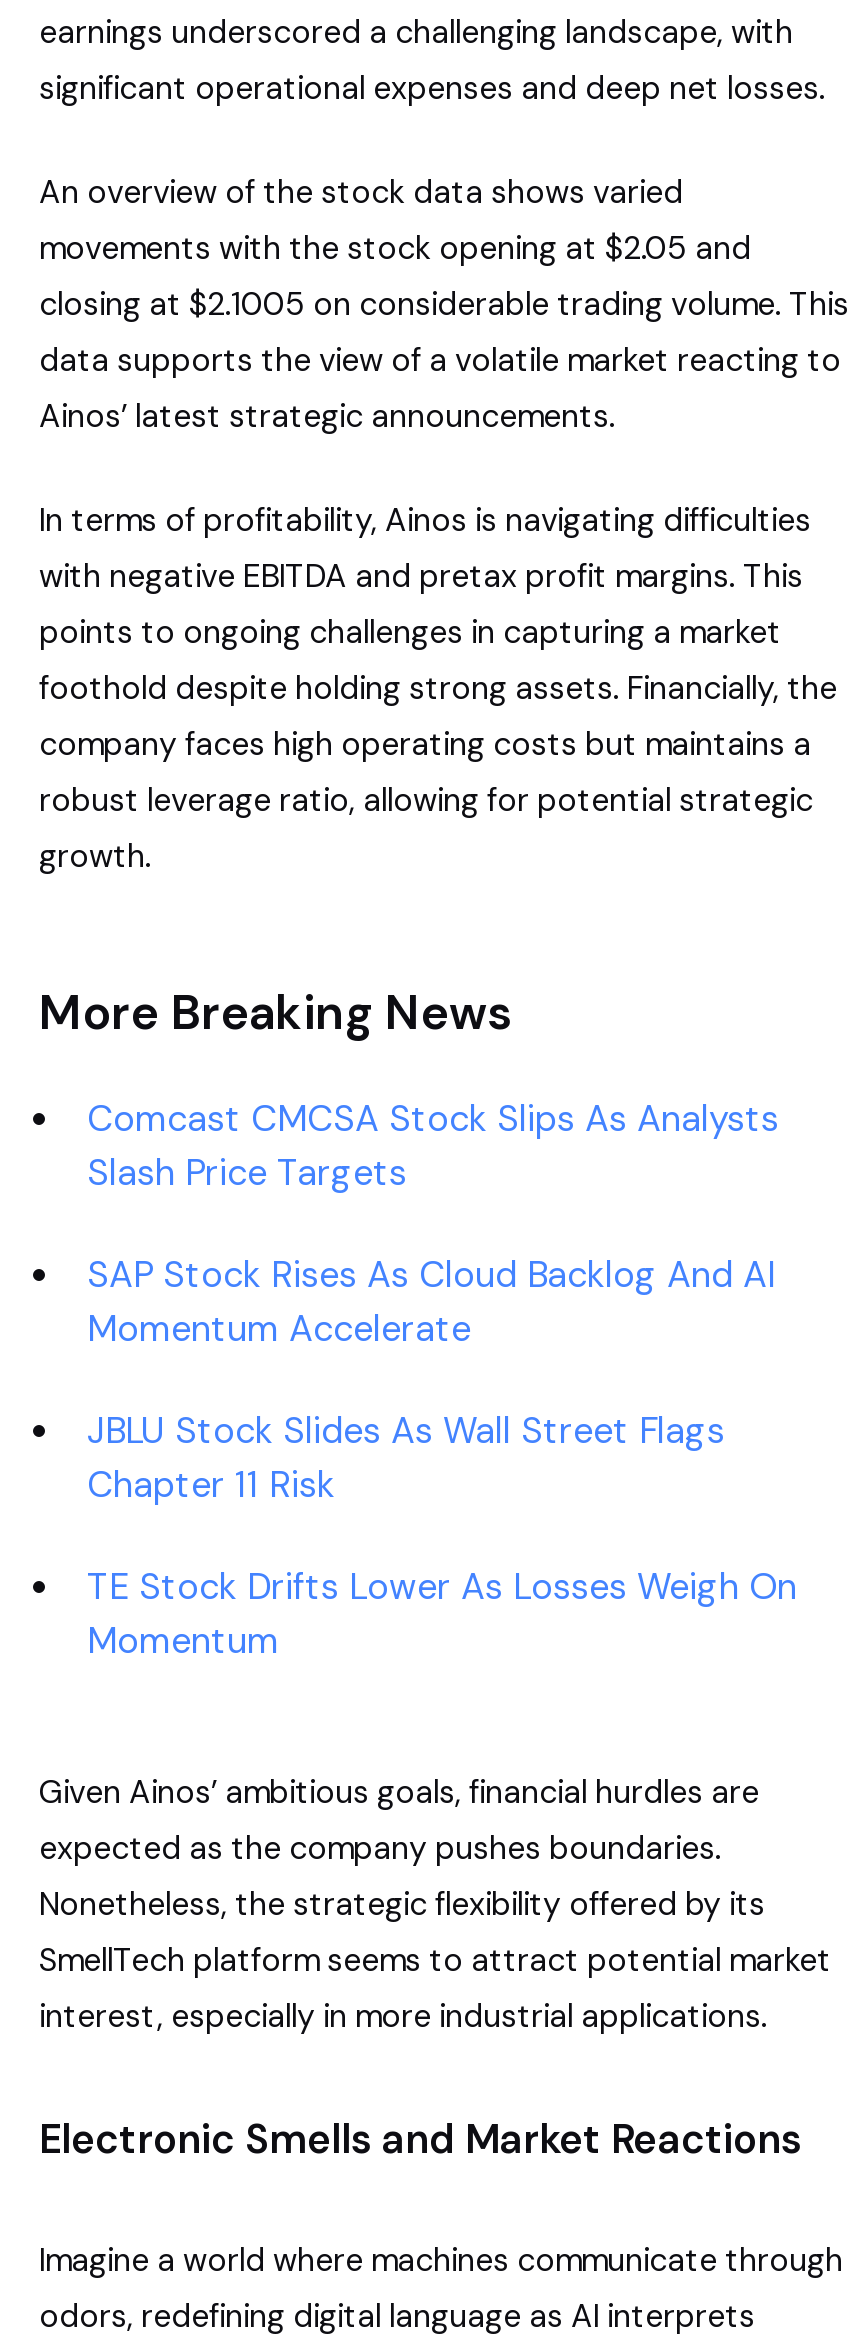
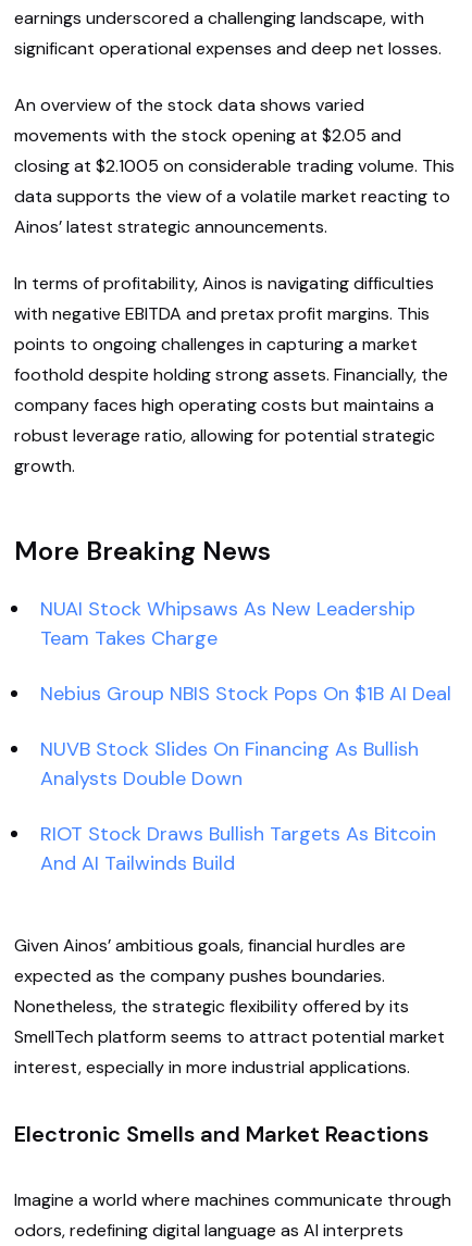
[87,1095,779,1197] Comcast CMCSA Stock Slips As Analysts | Slash Price Targets -> [40,596,415,651] NUAI Stock Whipsaws As New Leadership | Team Takes Charge
[87,1251,775,1353] SAP Stock Rises As Cloud Backlog And AI | Momentum Accelerate -> [40,681,451,707] Nebius Group NBIS Stock Pops On $1B AI Deal
[87,1407,725,1509] JBLU Stock Slides As Wall Street Flags | Chapter 11 Risk -> [40,736,419,792] NUVB Stock Slides On Financing As Bullish | Analysts Double Down
[87,1563,797,1665] TE Stock Drifts Lower As Losses Weigh On | Momentum -> [40,821,436,876] RIOT Stock Draws Bullish Targets As Bitcoin | And AI Tailwinds Build

